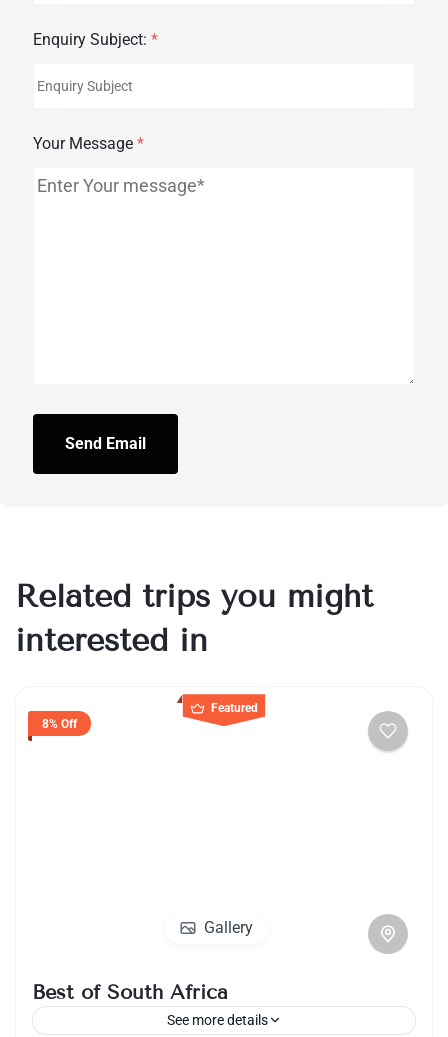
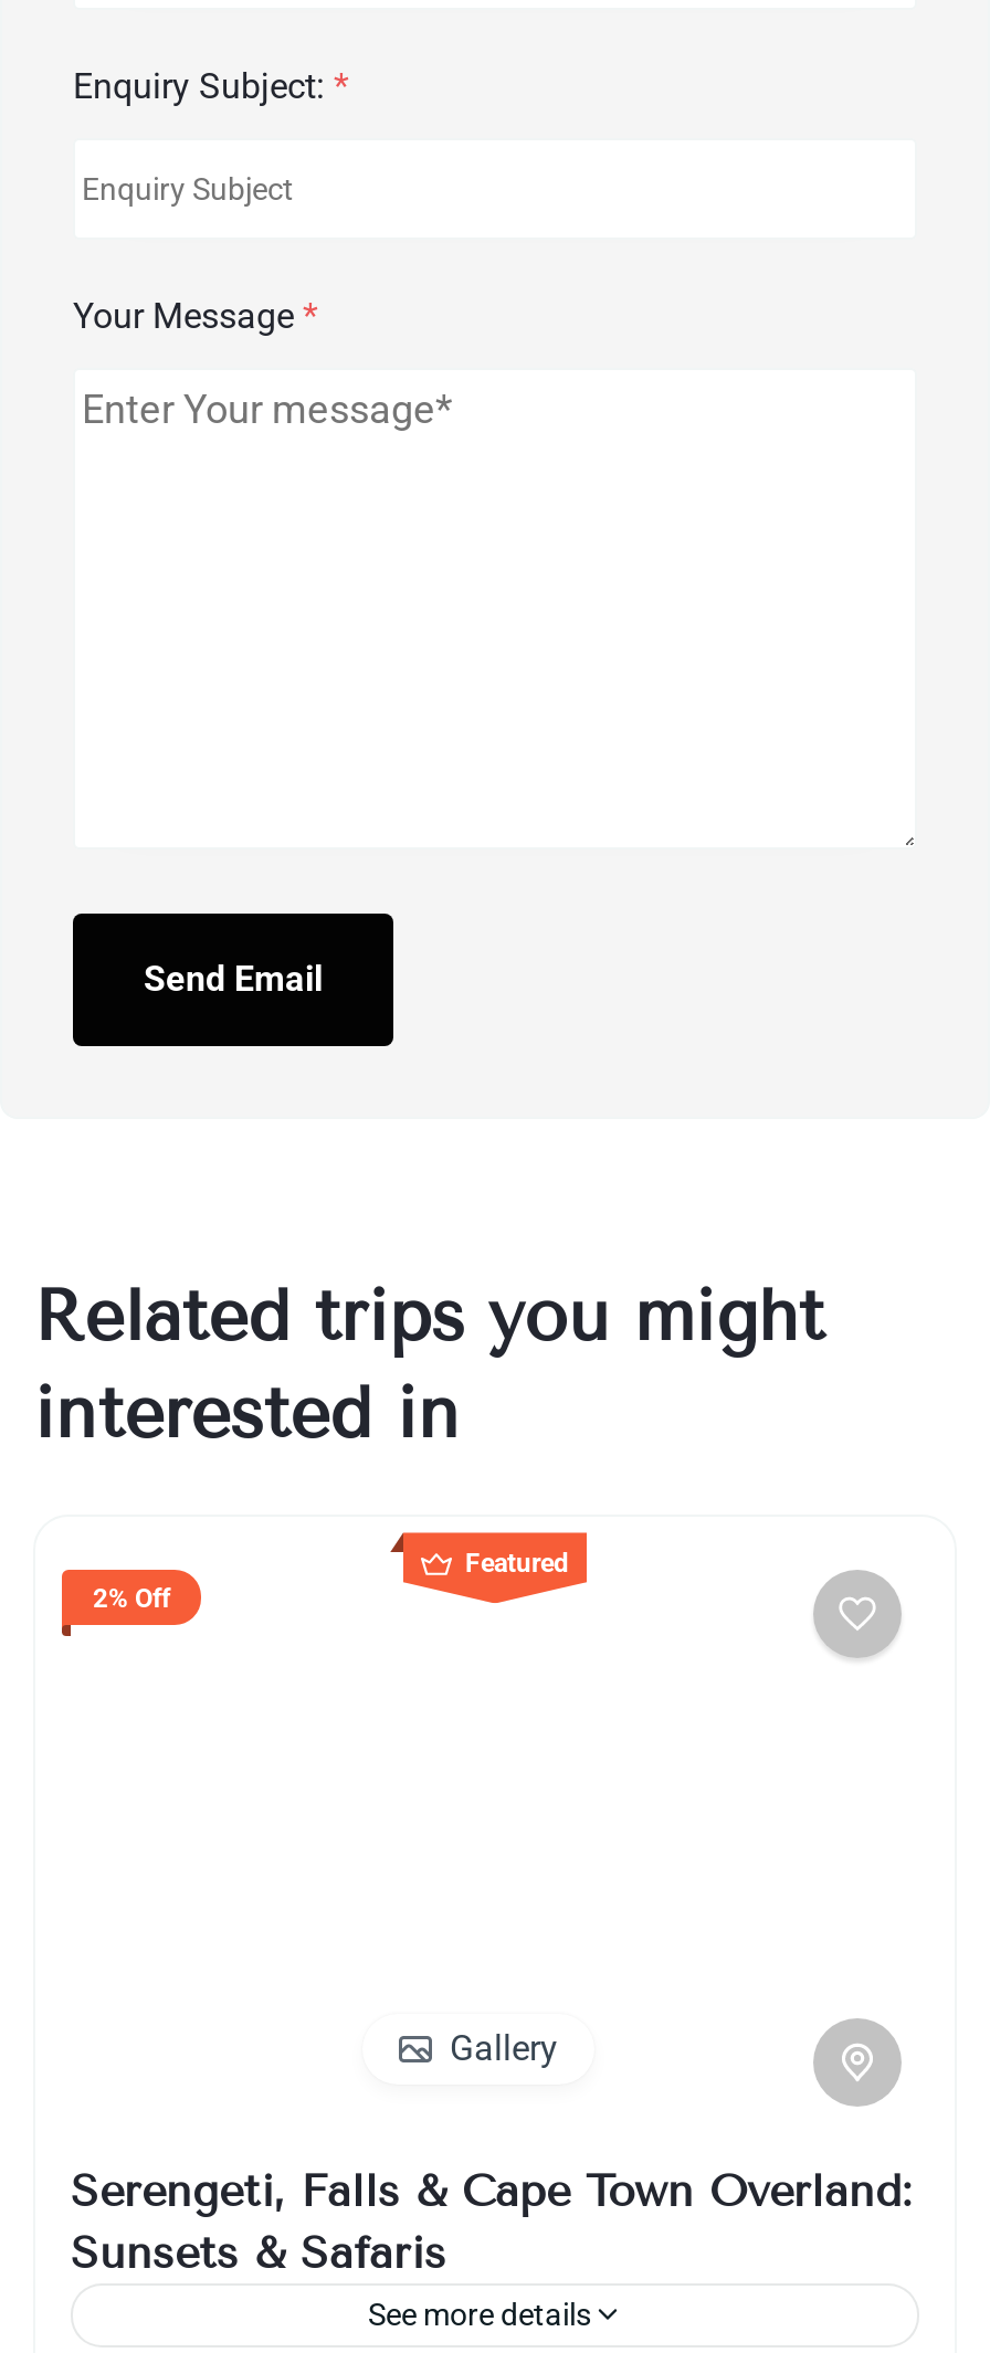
[42,717,77,731] 8% Off -> [93,1582,170,1613] 2% Off
[32,980,228,1004] Best of South Africa -> [71,2163,913,2278] Serengeti, Falls & Cape Town Overland: | Sunsets & Safaris

